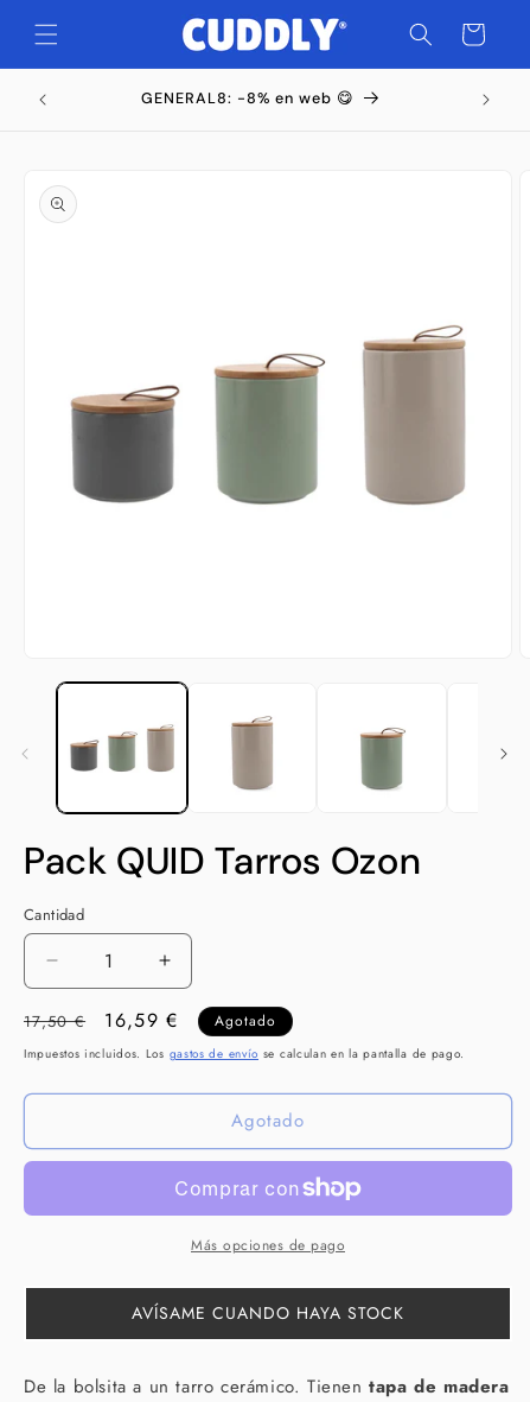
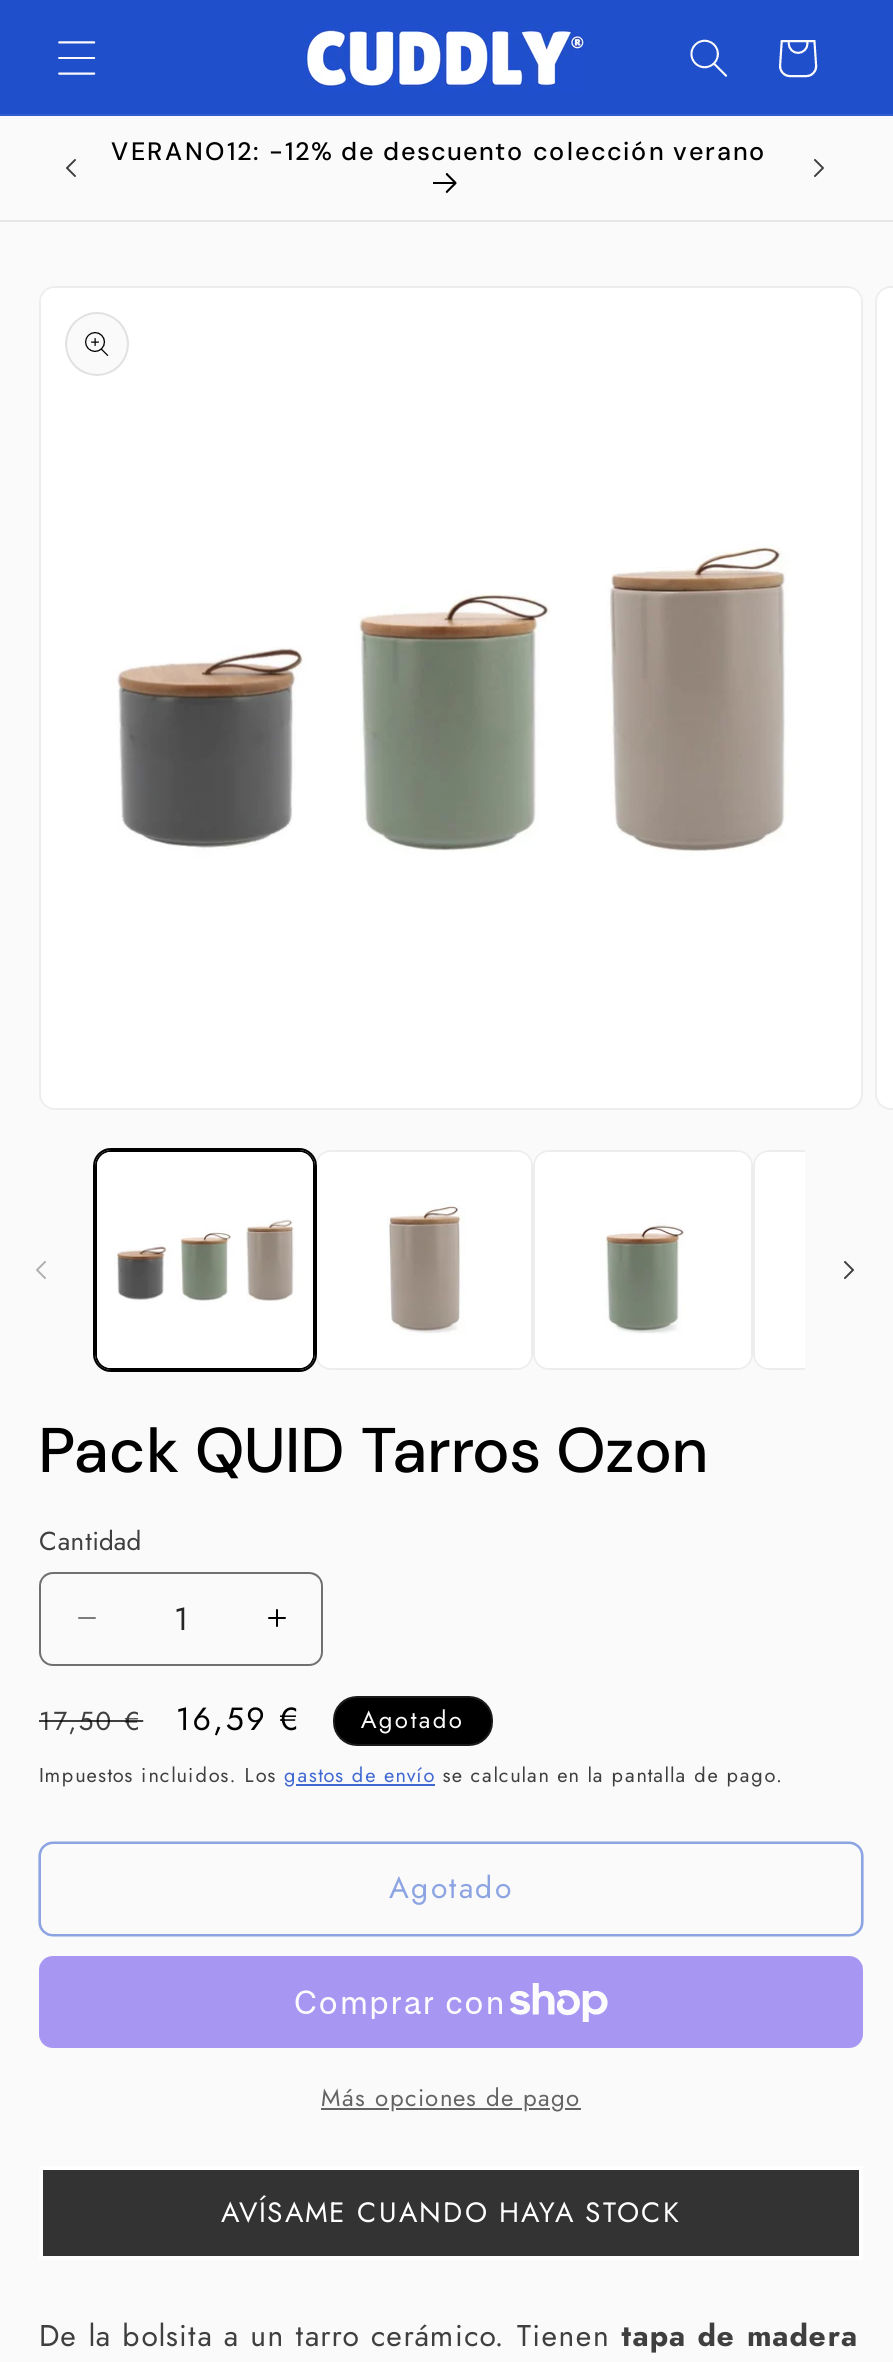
none -> [111,136,767,168] VERANO12: -12% de descuento colección verano

